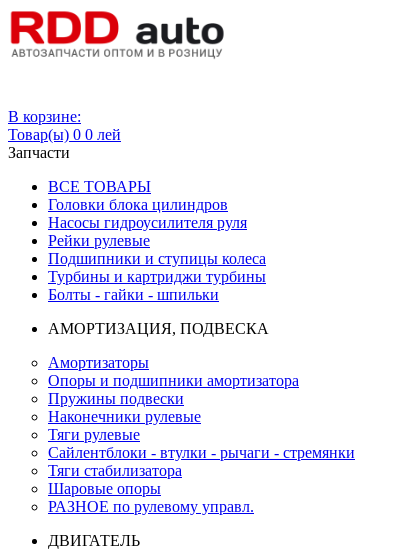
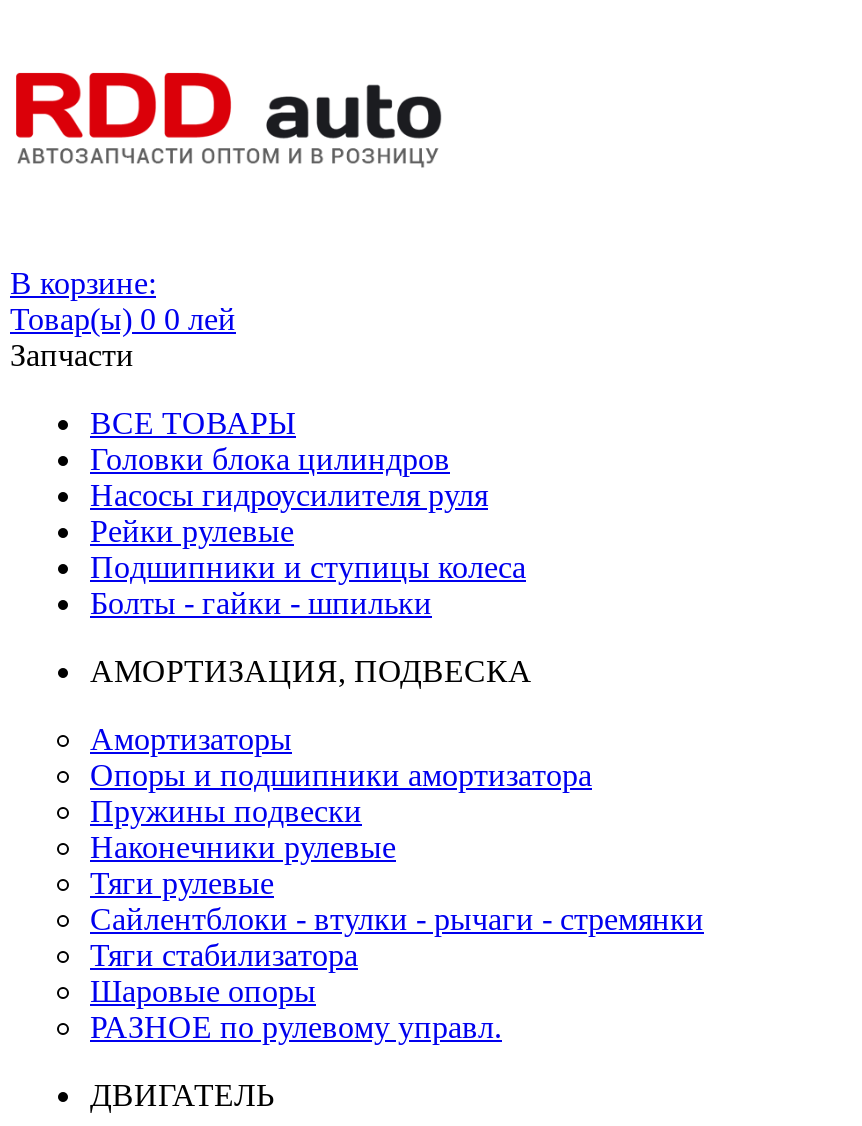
[48,267,266,284] Турбины и картриджи турбины -> none

